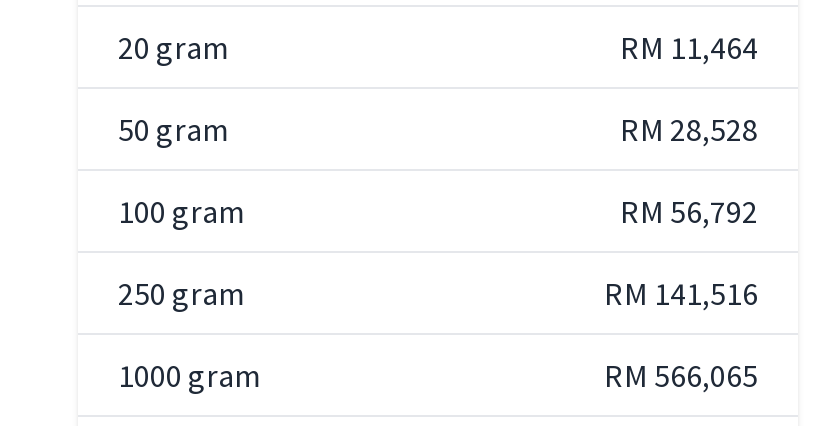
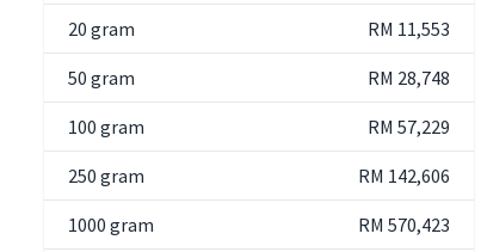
[620,27,758,67] RM 11,464 -> [368,17,450,40] RM 11,553
[620,109,758,149] RM 28,528 -> [368,66,450,89] RM 28,748
[620,191,758,231] RM 56,792 -> [368,115,450,138] RM 57,229
[604,273,758,313] RM 141,516 -> [358,164,450,187] RM 142,606
[604,355,758,395] RM 566,065 -> [358,212,450,236] RM 570,423

